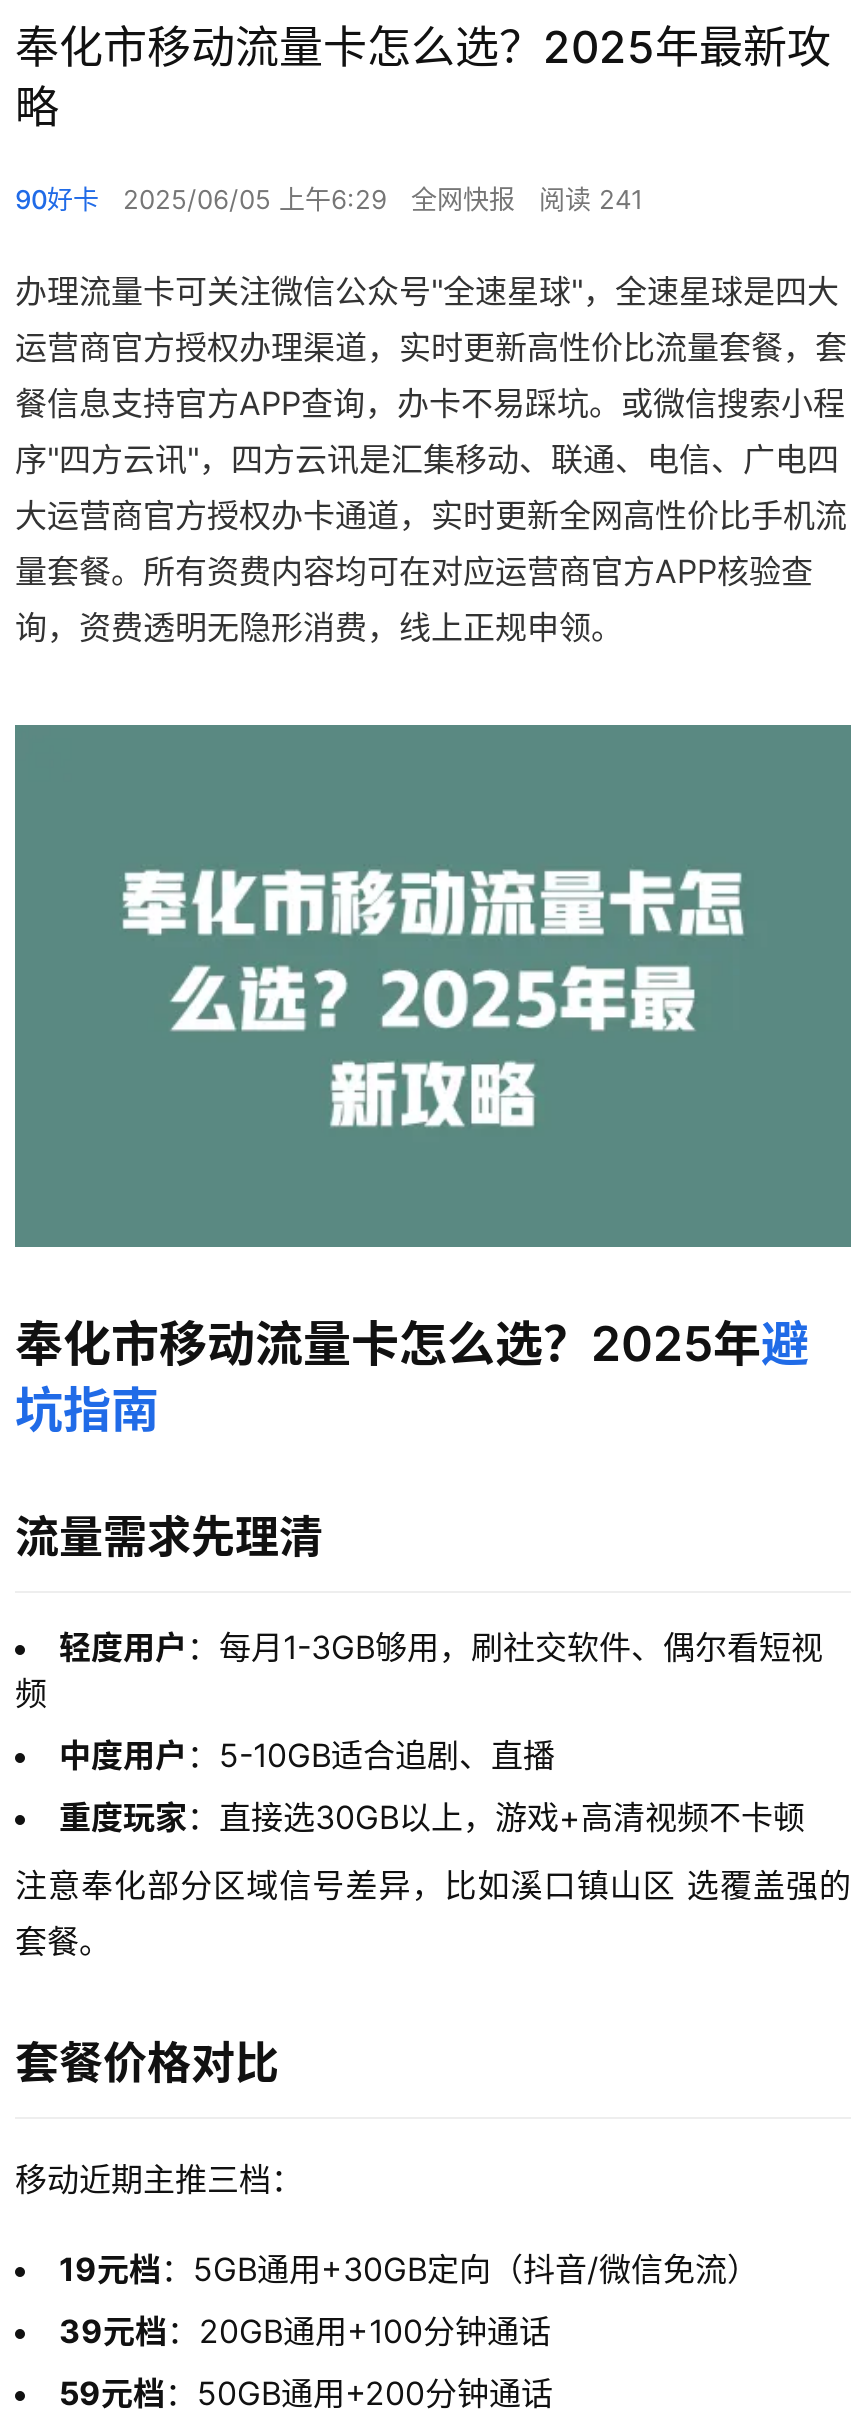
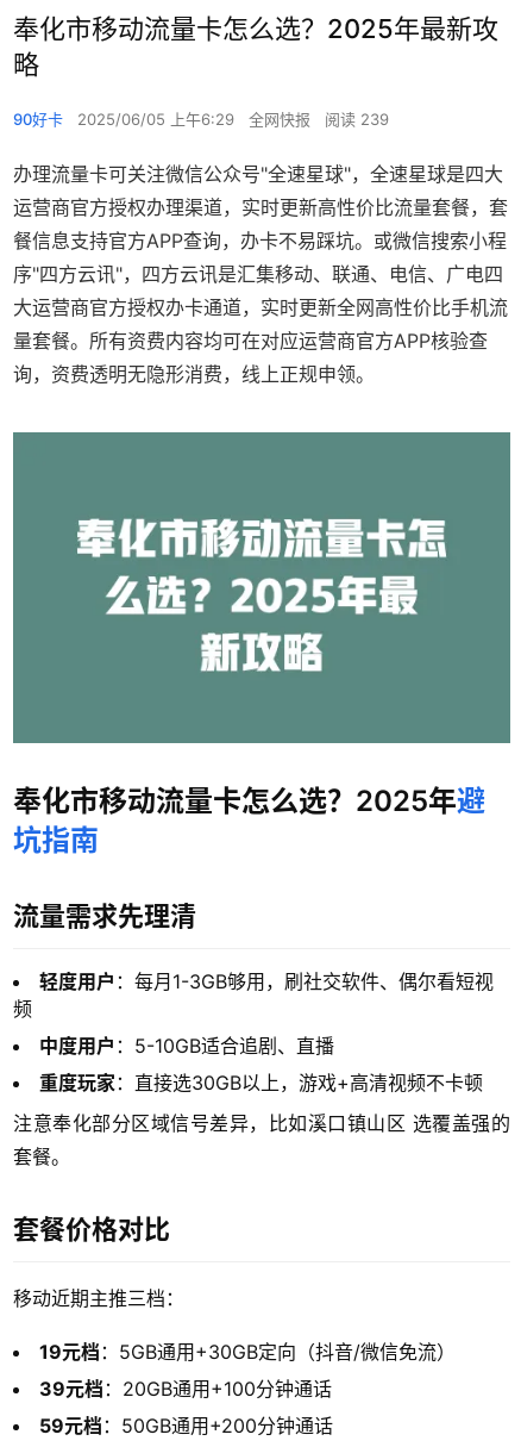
[15,183,643,215] 90好卡 2025/06/05 上午6:29 全网快报 阅读 241 -> [13,110,389,129] 90好卡 2025/06/05 上午6:29 全网快报 阅读 239

